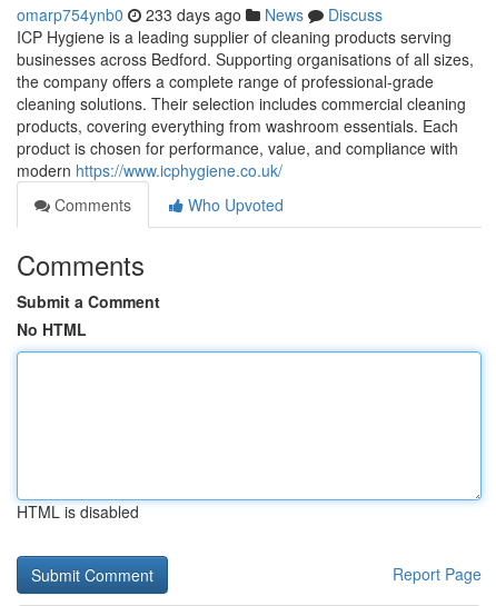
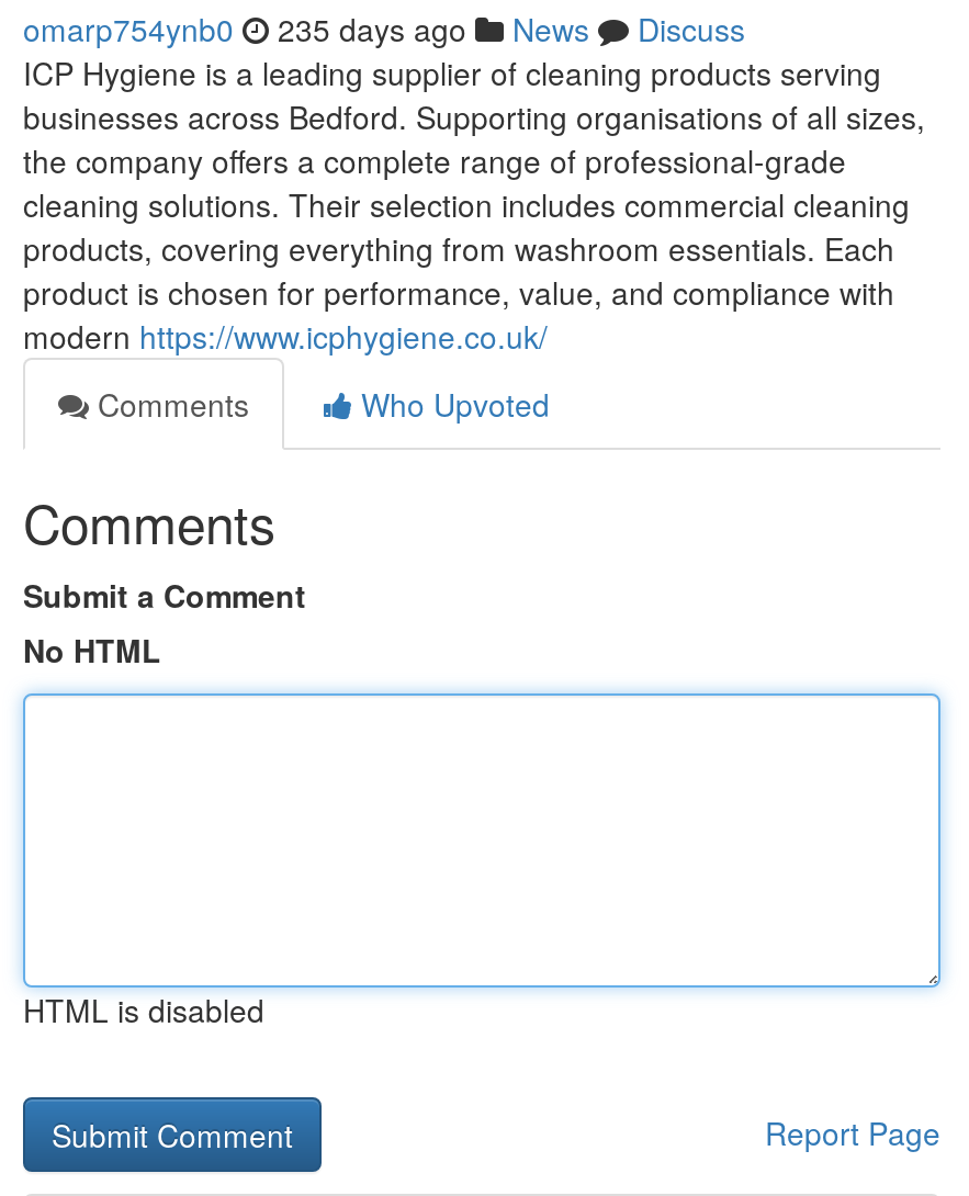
[17,3,383,26] omarp754ynb0 233 days ago News Discuss -> [23,7,745,50] omarp754ynb0 235 days ago News Discuss

